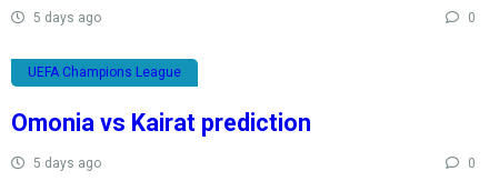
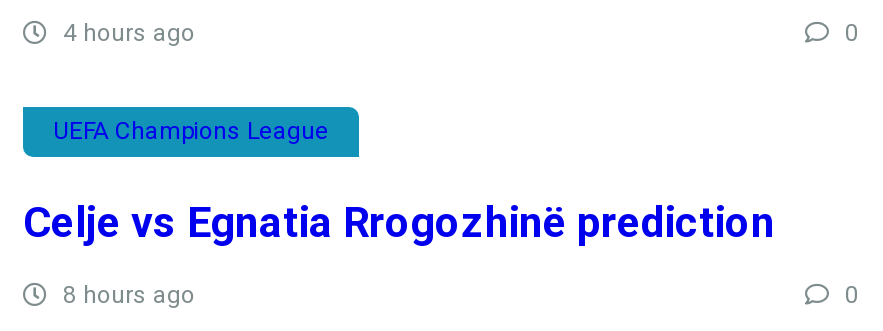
[30,10,101,25] 5 days ago -> [57,19,195,47] 4 hours ago
[11,109,311,136] Omonia vs Kairat prediction -> [23,197,775,247] Celje vs Egnatia Rrogozhinë prediction
[30,155,101,171] 5 days ago -> [57,281,195,309] 8 hours ago

